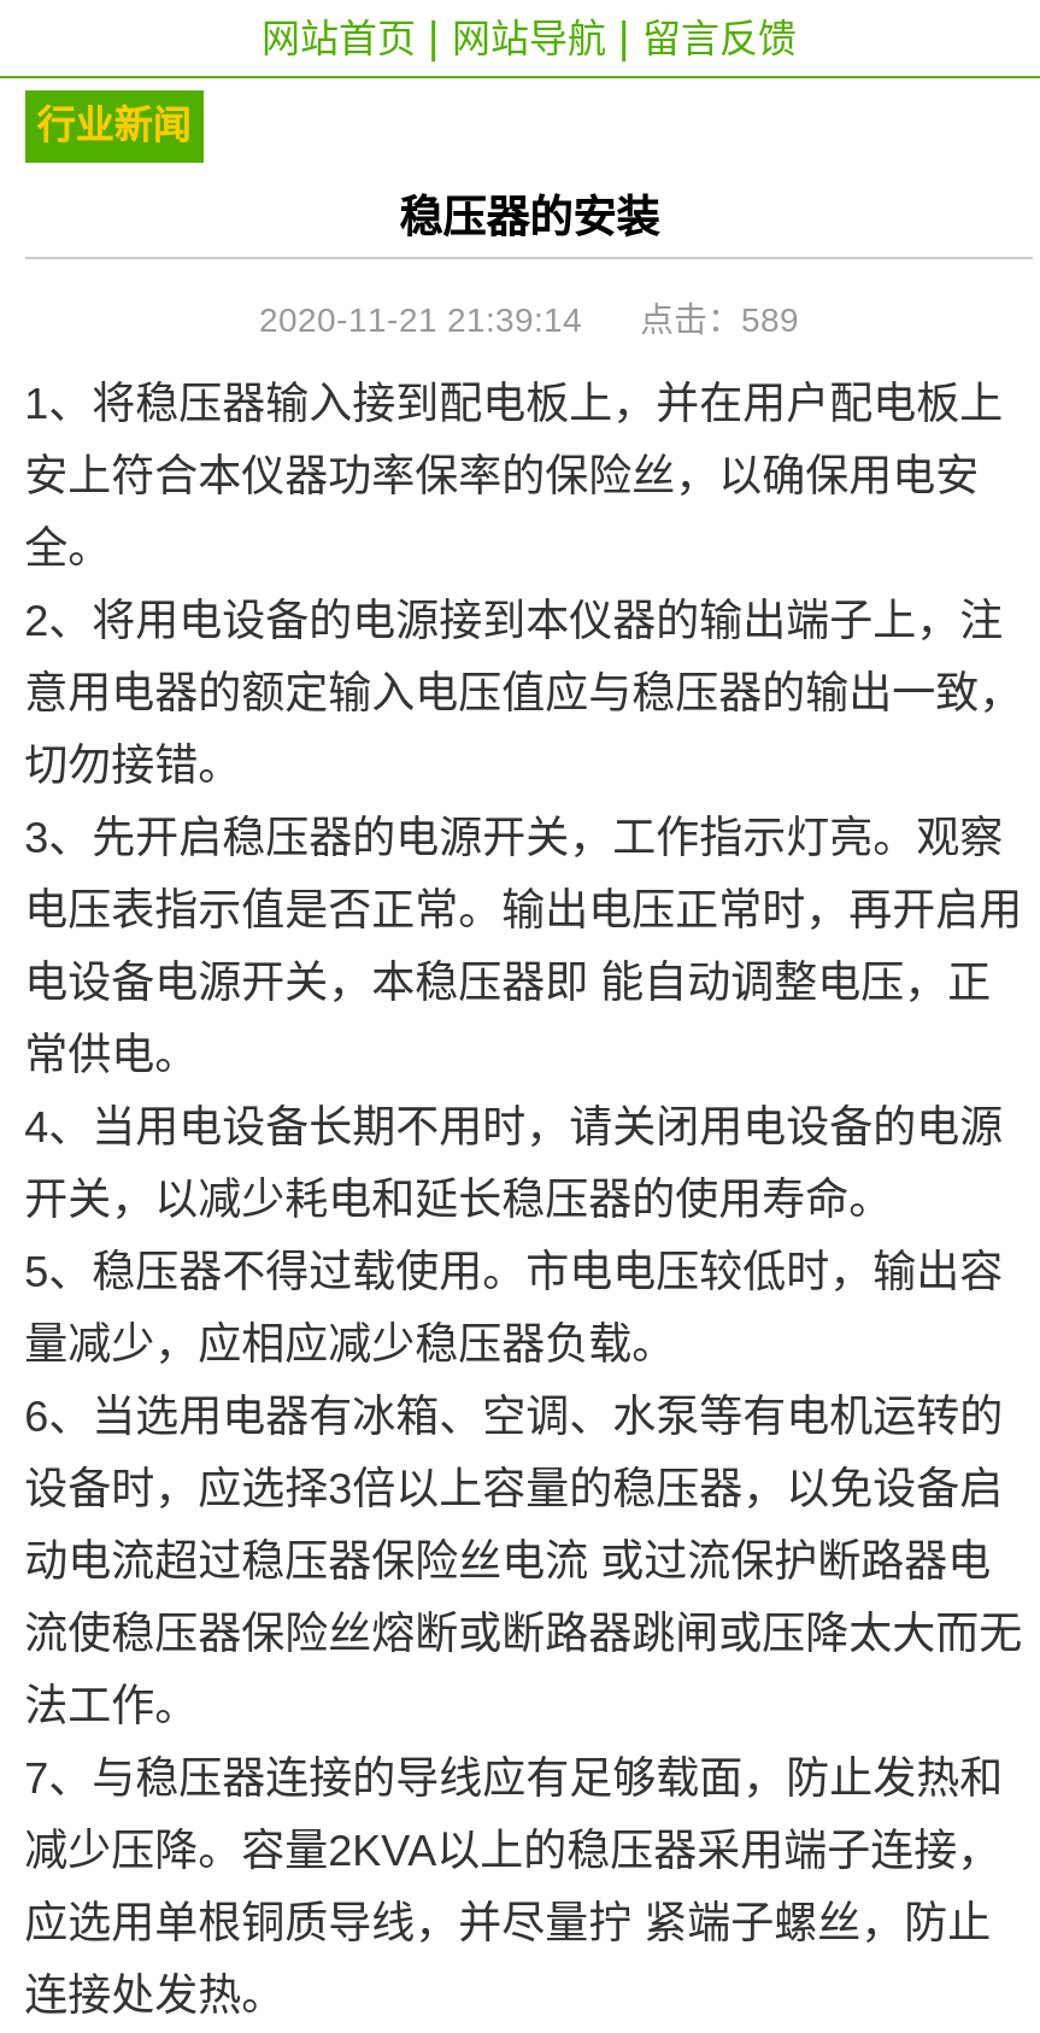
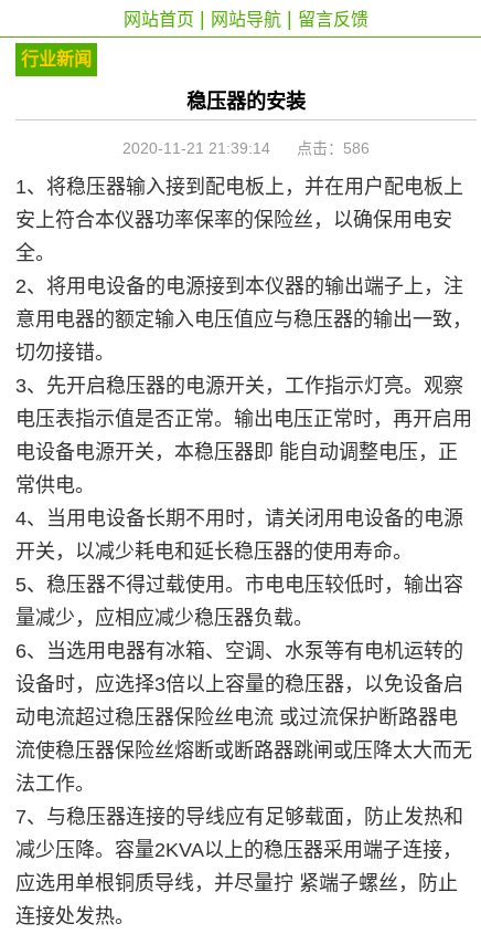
[259,300,799,339] 2020-11-21 21:39:14 点击：589 -> [122,139,370,157] 2020-11-21 21:39:14 点击：586

